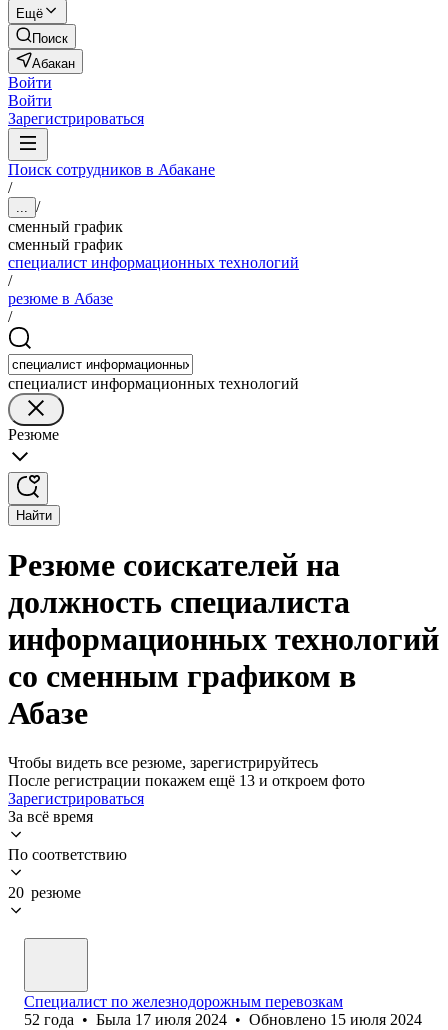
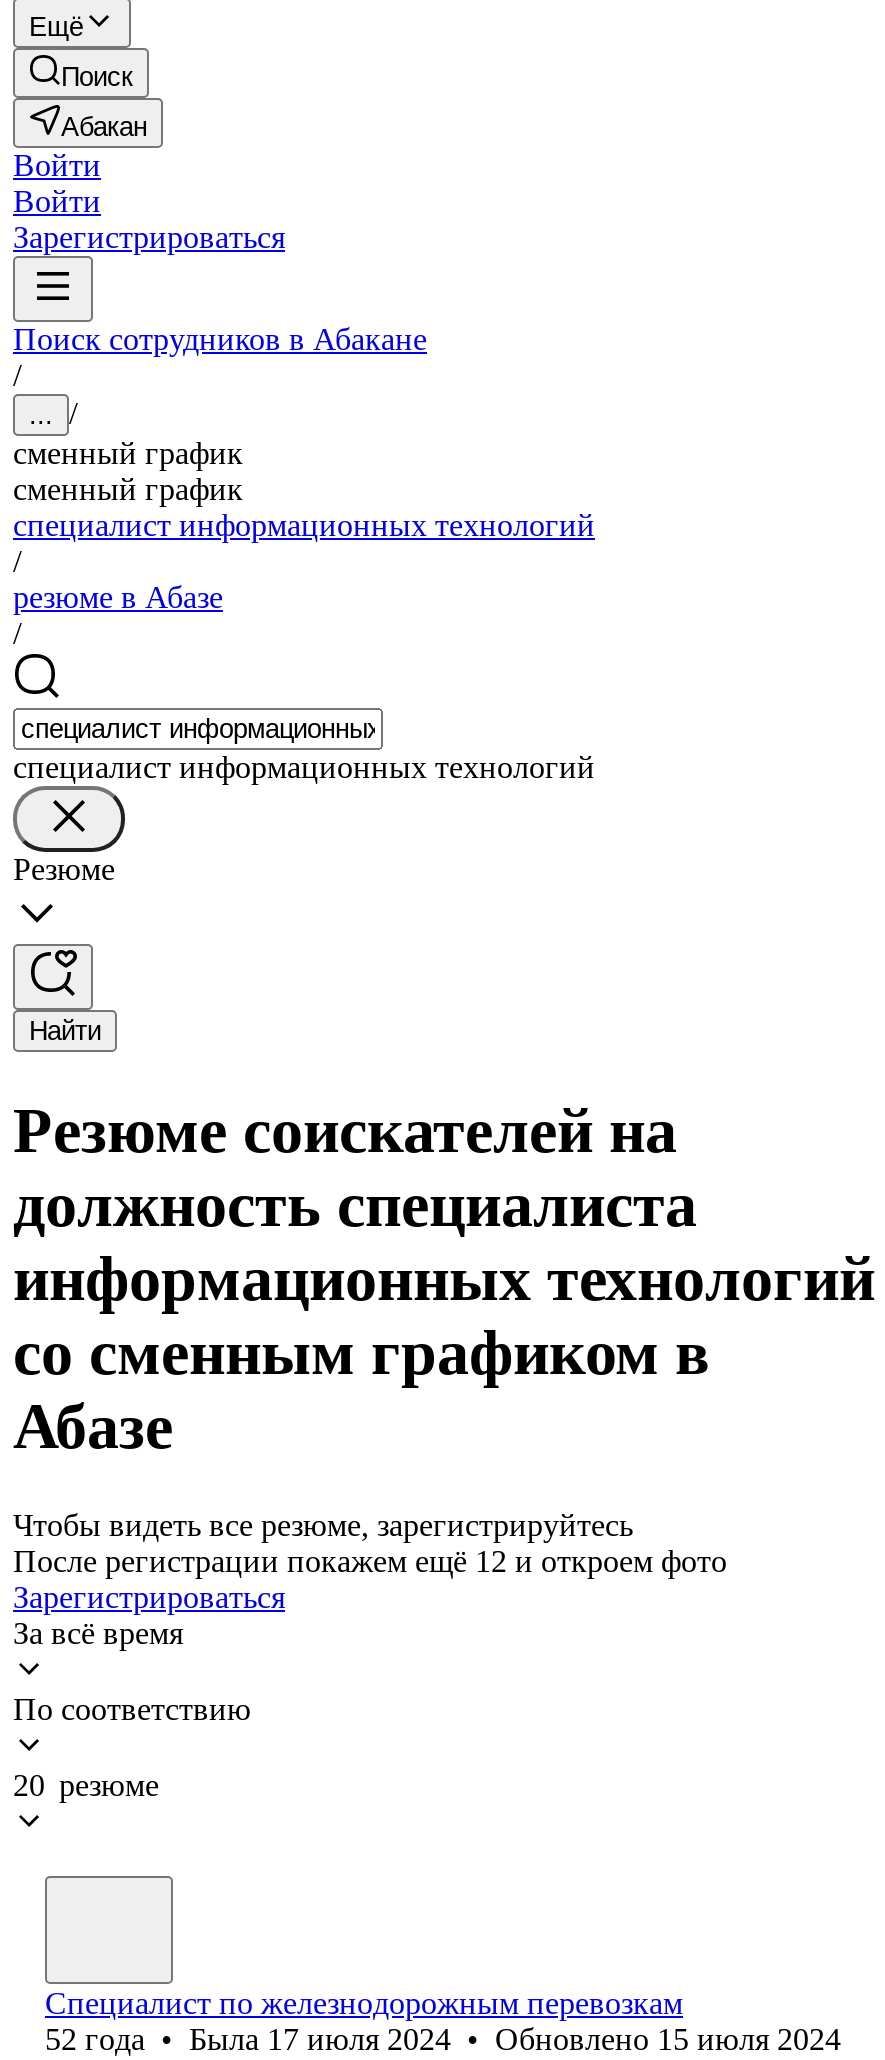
[8,772,365,789] После регистрации покажем ещё 13 и откроем фото -> [13,1544,727,1578] После регистрации покажем ещё 12 и откроем фото

